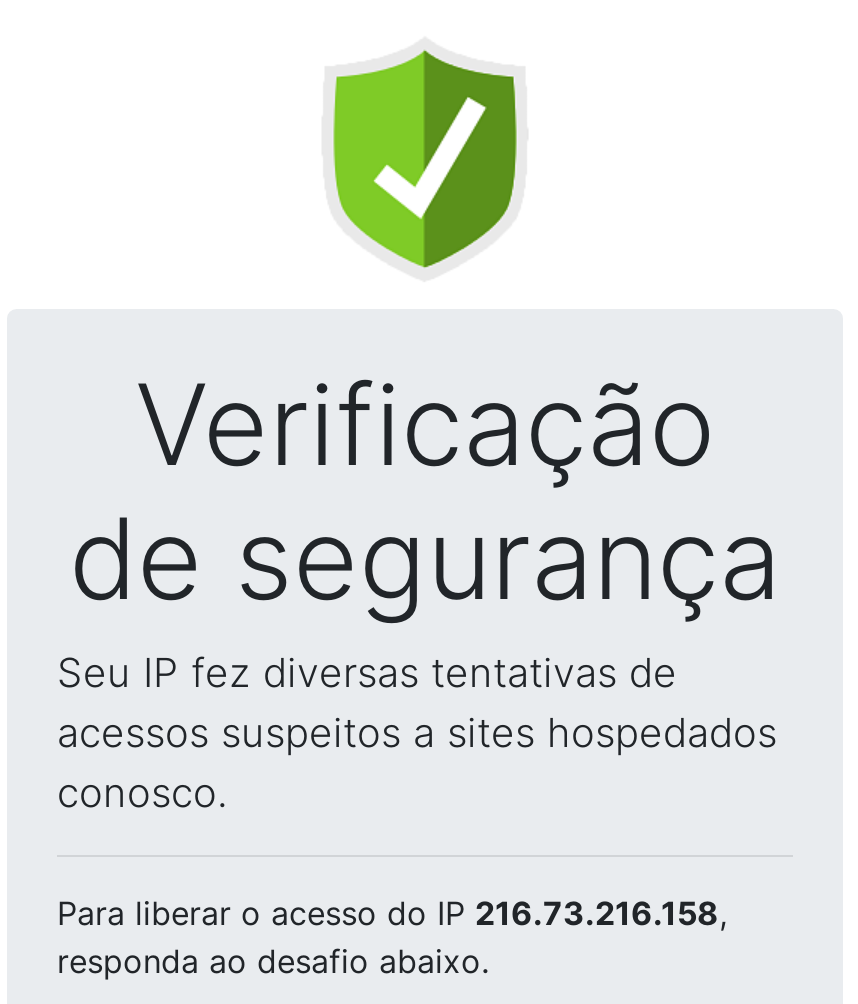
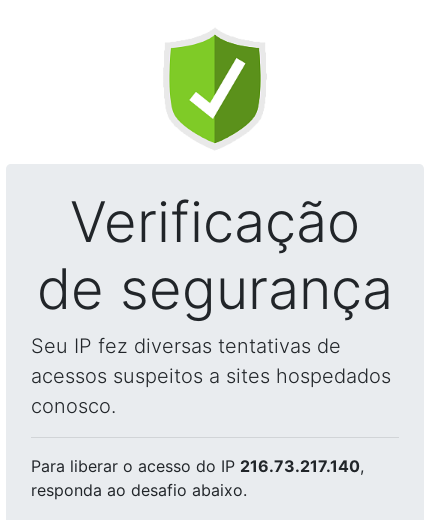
[57,893,727,933] Para liberar o acesso do IP 216.73.216.158, -> [31,456,364,476] Para liberar o acesso do IP 216.73.217.140,

